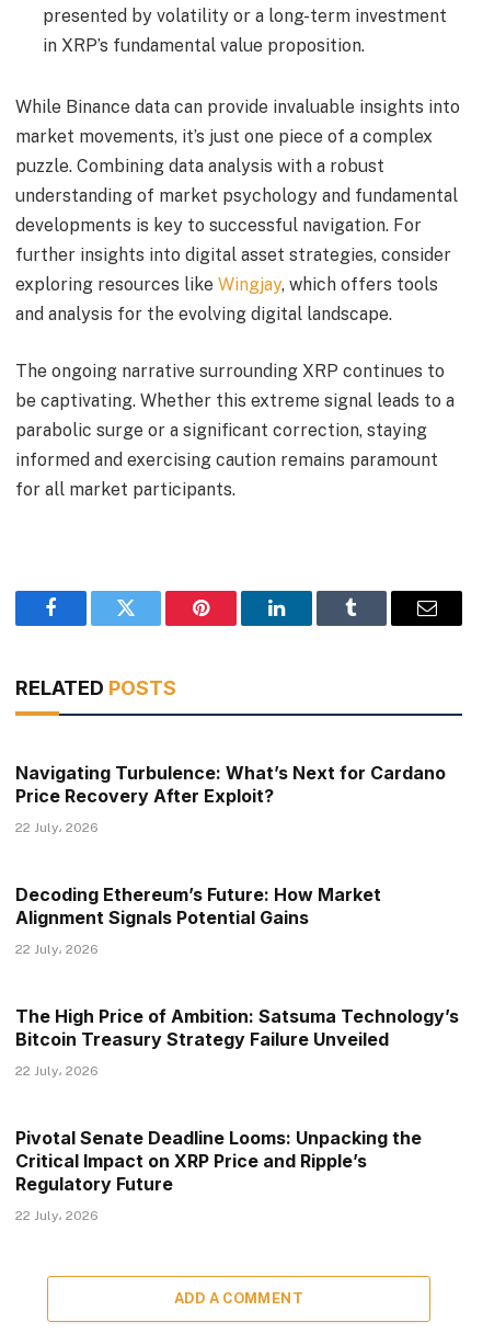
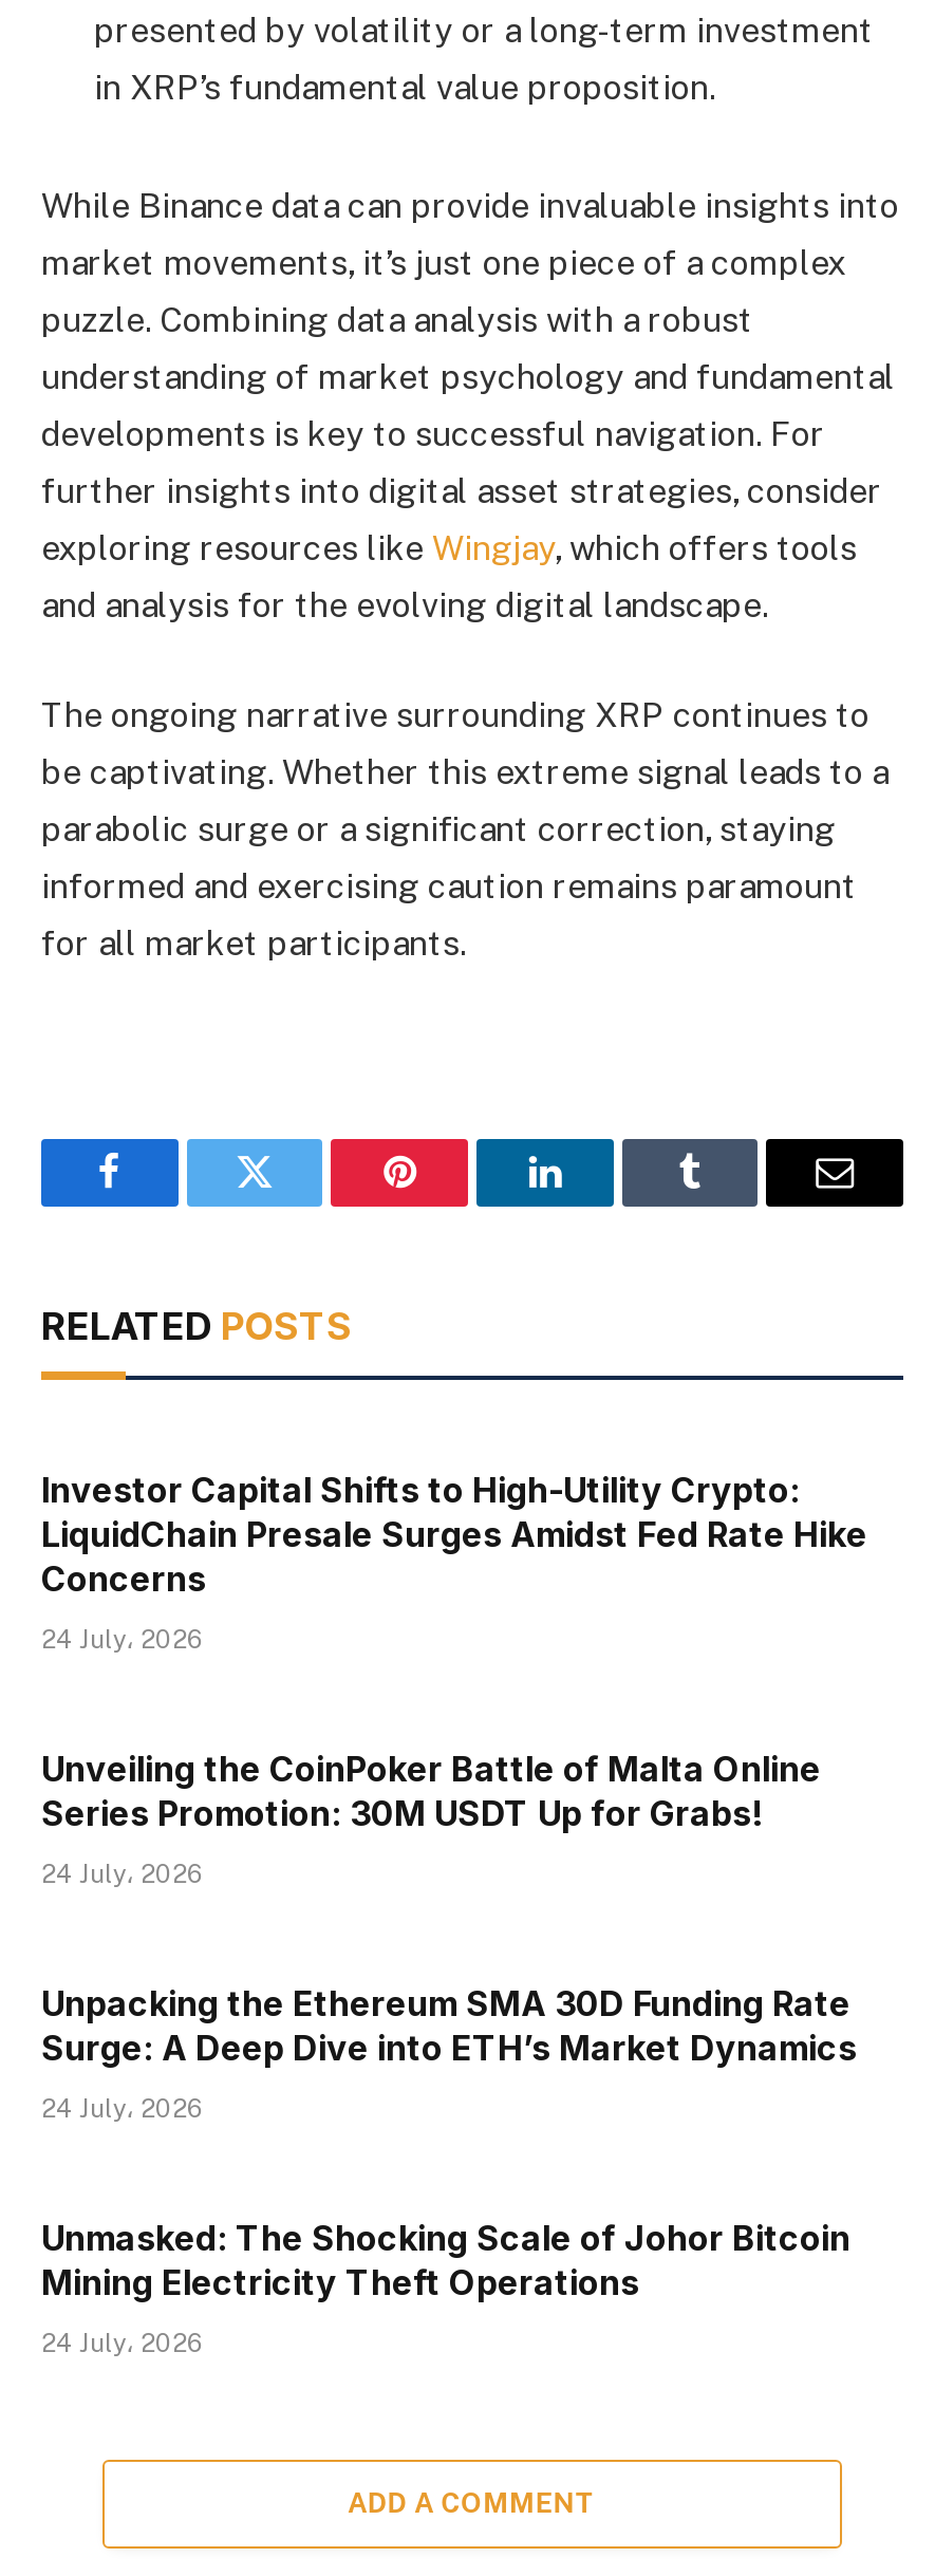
[15,762,446,807] Navigating Turbulence: What’s Next for Cardano | Price Recovery After Exploit? -> [41,1469,867,1600] Investor Capital Shifts to High-Utility Crypto: | LiquidChain Presale Surges Amidst Fed Rate Hike | Concerns
[15,820,99,836] 22 July، 2026 -> [41,1626,204,1655] 24 July، 2026
[15,884,381,929] Decoding Ethereum’s Future: How Market | Alignment Signals Potential Gains -> [41,1748,821,1835] Unveiling the CoinPoker Battle of Malta Online | Series Promotion: 30M USDT Up for Grabs!
[15,942,99,957] 22 July، 2026 -> [41,1860,204,1890] 24 July، 2026
[15,1005,459,1050] The High Price of Ambition: Satsuma Technology’s | Bitcoin Treasury Strategy Failure Unveiled -> [41,1983,857,2069] Unpacking the Ethereum SMA 30D Funding Rate | Surge: A Deep Dive into ETH’s Market Dynamics
[15,1064,99,1079] 22 July، 2026 -> [41,2095,204,2124] 24 July، 2026
[15,1127,422,1195] Pivotal Senate Deadline Looms: Unpacking the | Critical Impact on XRP Price and Ripple’s | Regulatory Future -> [41,2217,850,2304] Unmasked: The Shocking Scale of Johor Bitcoin | Mining Electricity Theft Operations
[15,1208,99,1224] 22 July، 2026 -> [41,2329,204,2359] 24 July، 2026

